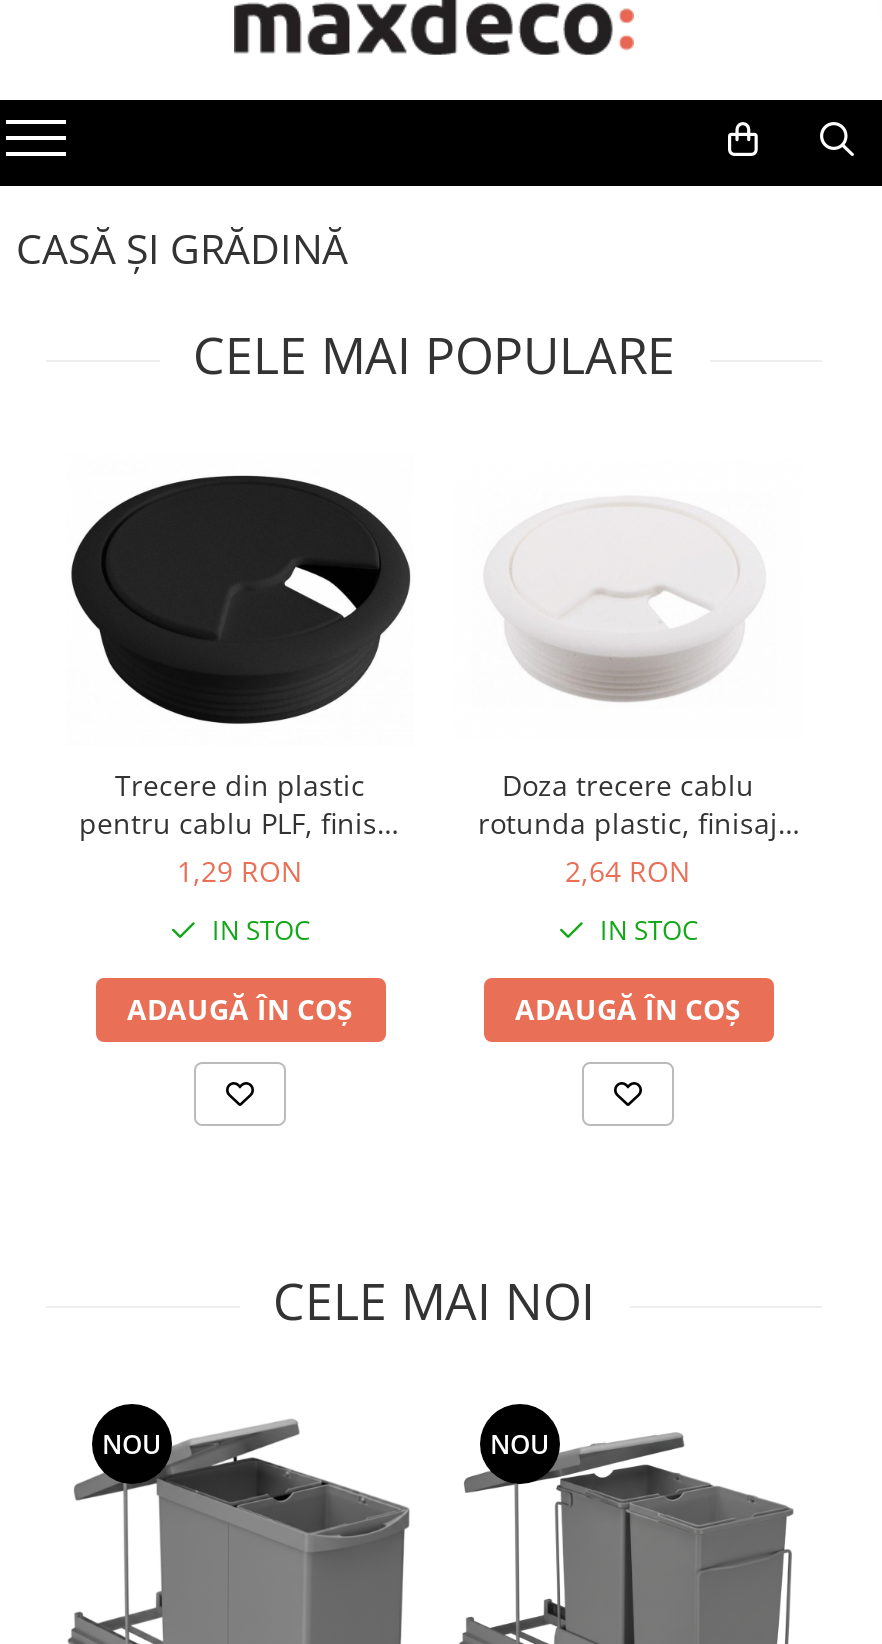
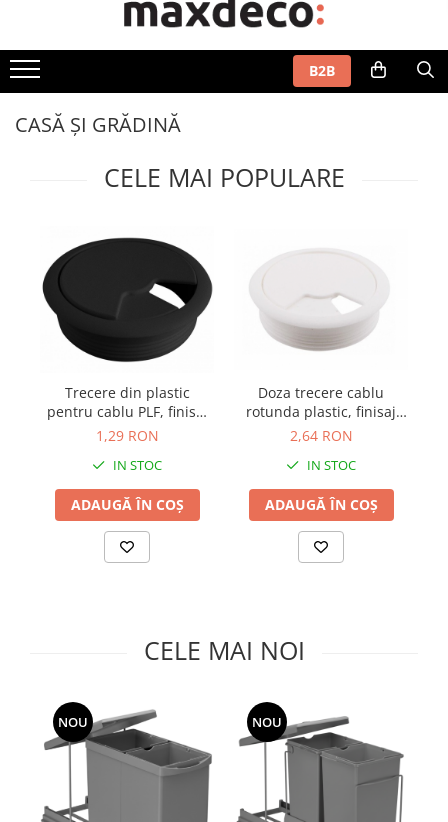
none -> [309,61,335,80] B2B

